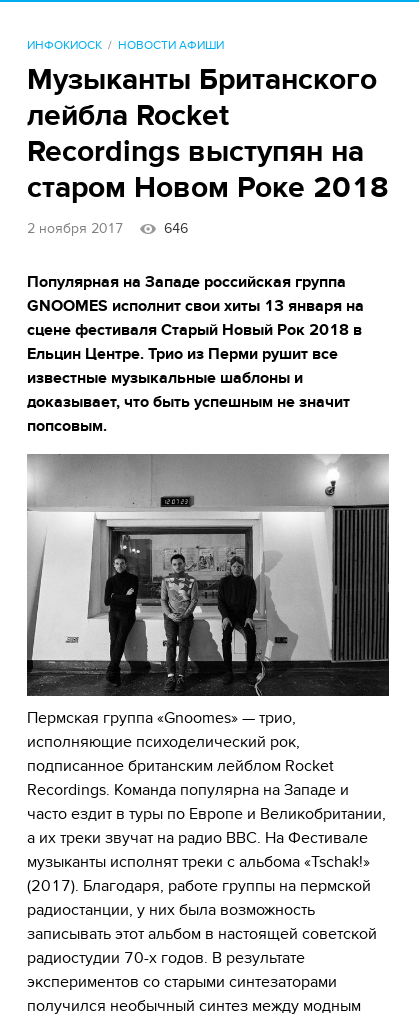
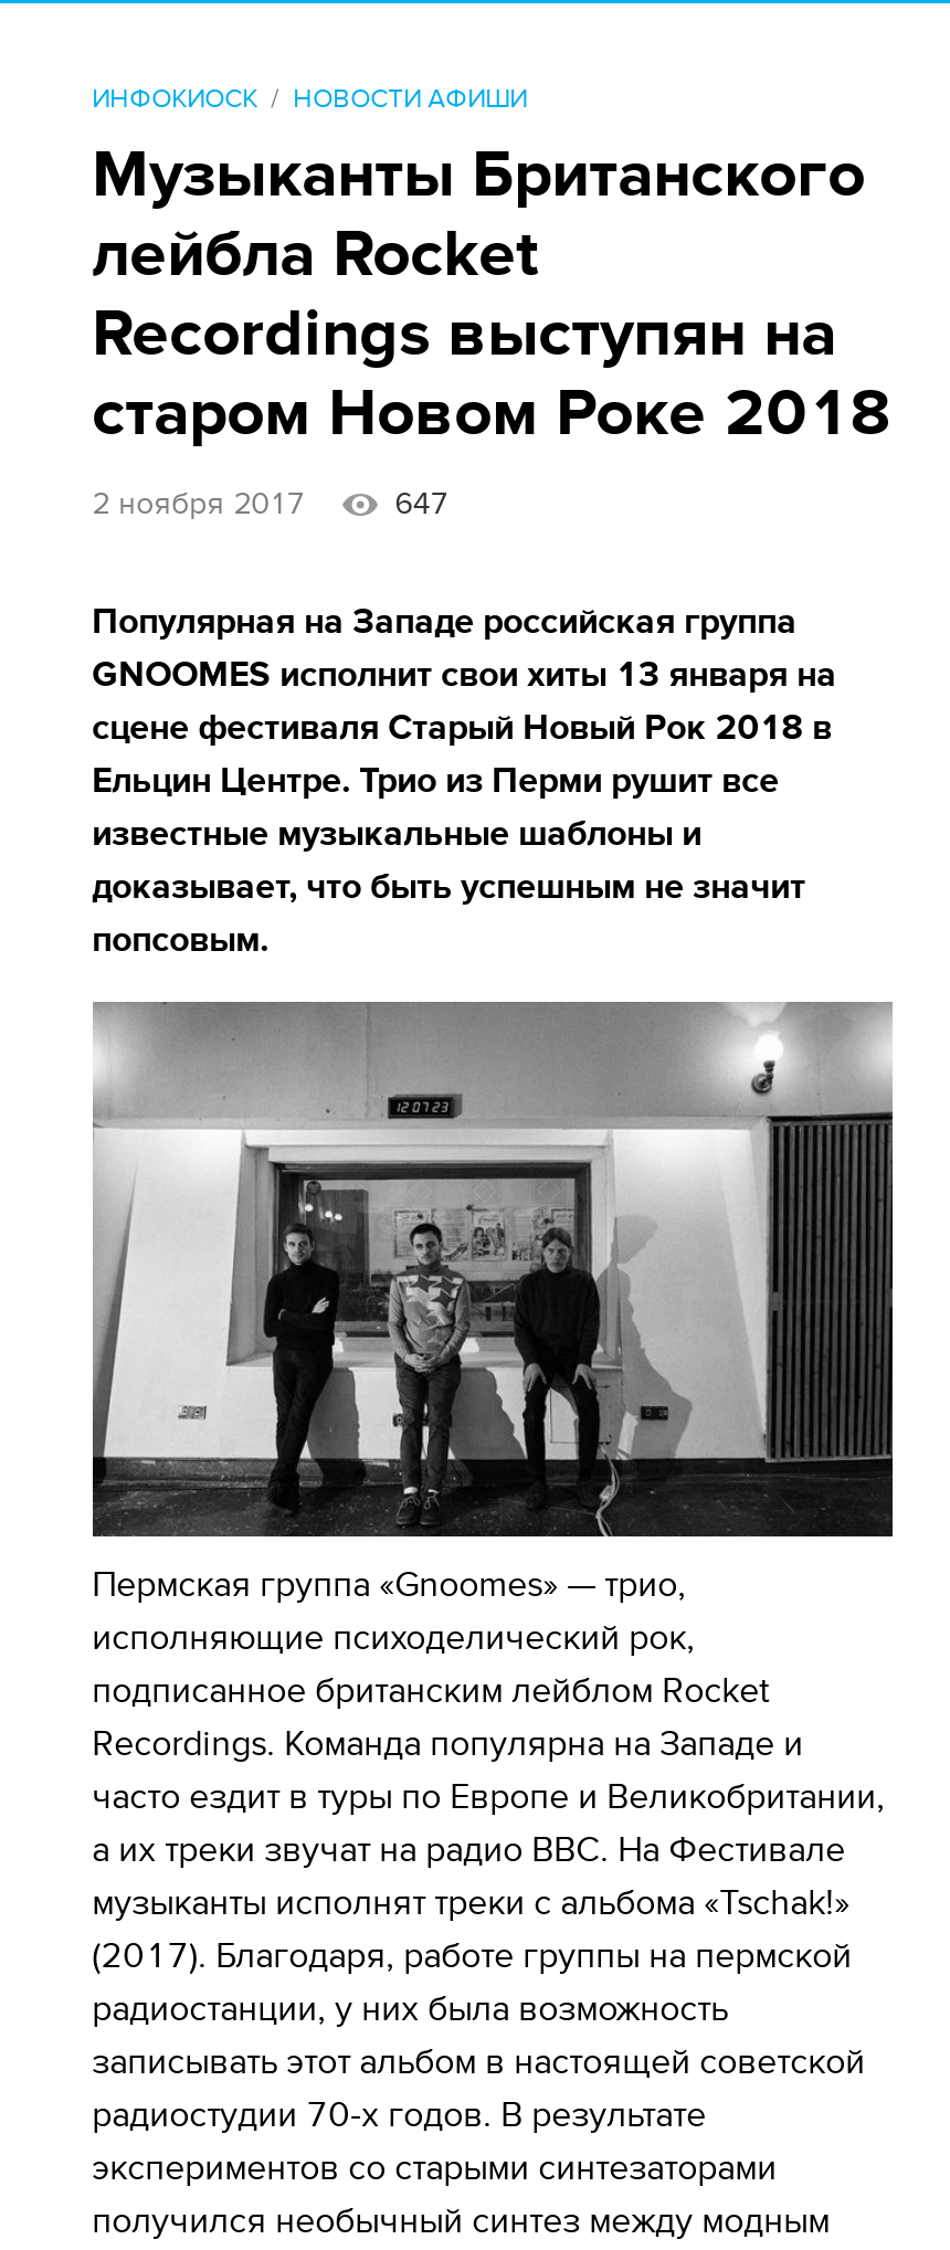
[164,220,188,237] 646 -> [395,485,448,522] 647

